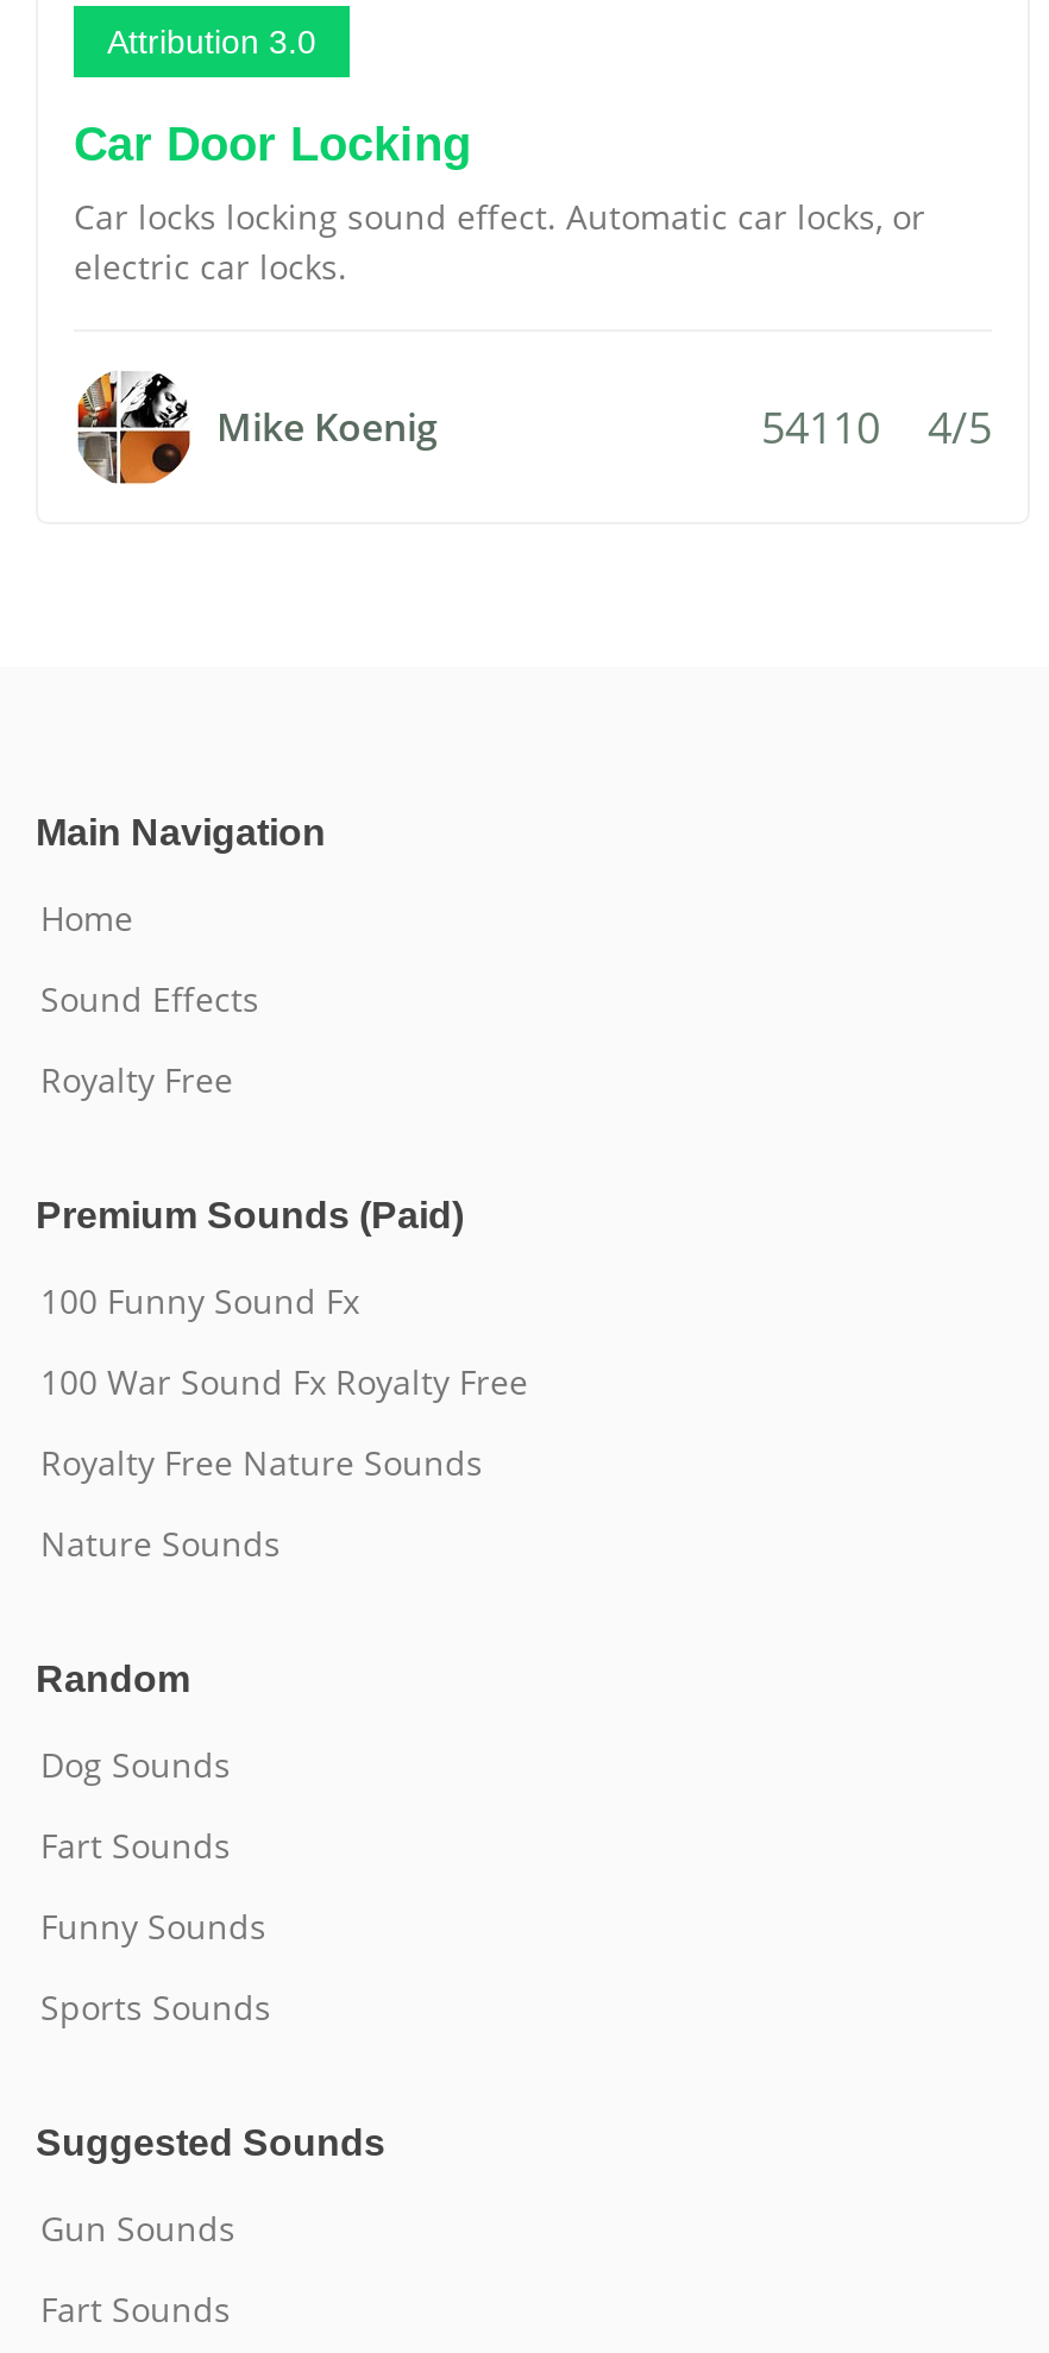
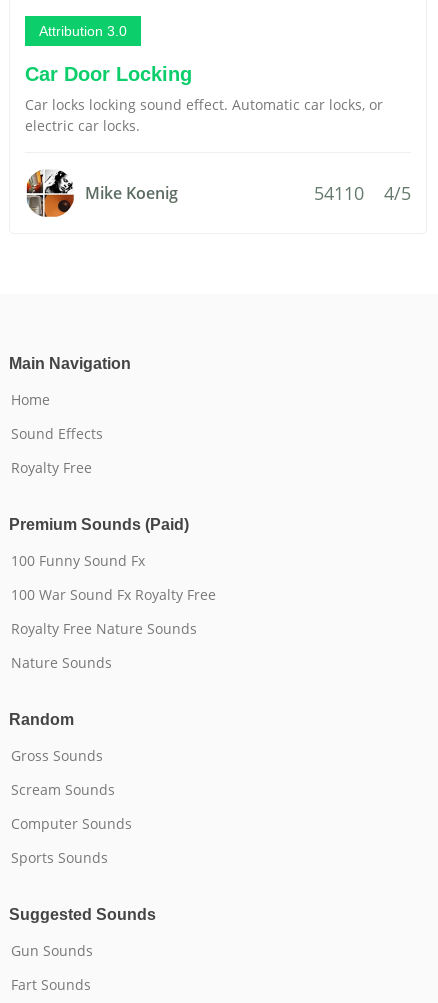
[40,1742,231,1787] Dog Sounds -> [11,746,103,765] Gross Sounds
[40,1823,231,1868] Fart Sounds -> [11,780,115,799] Scream Sounds
[40,1904,266,1949] Funny Sounds -> [11,814,132,833] Computer Sounds

